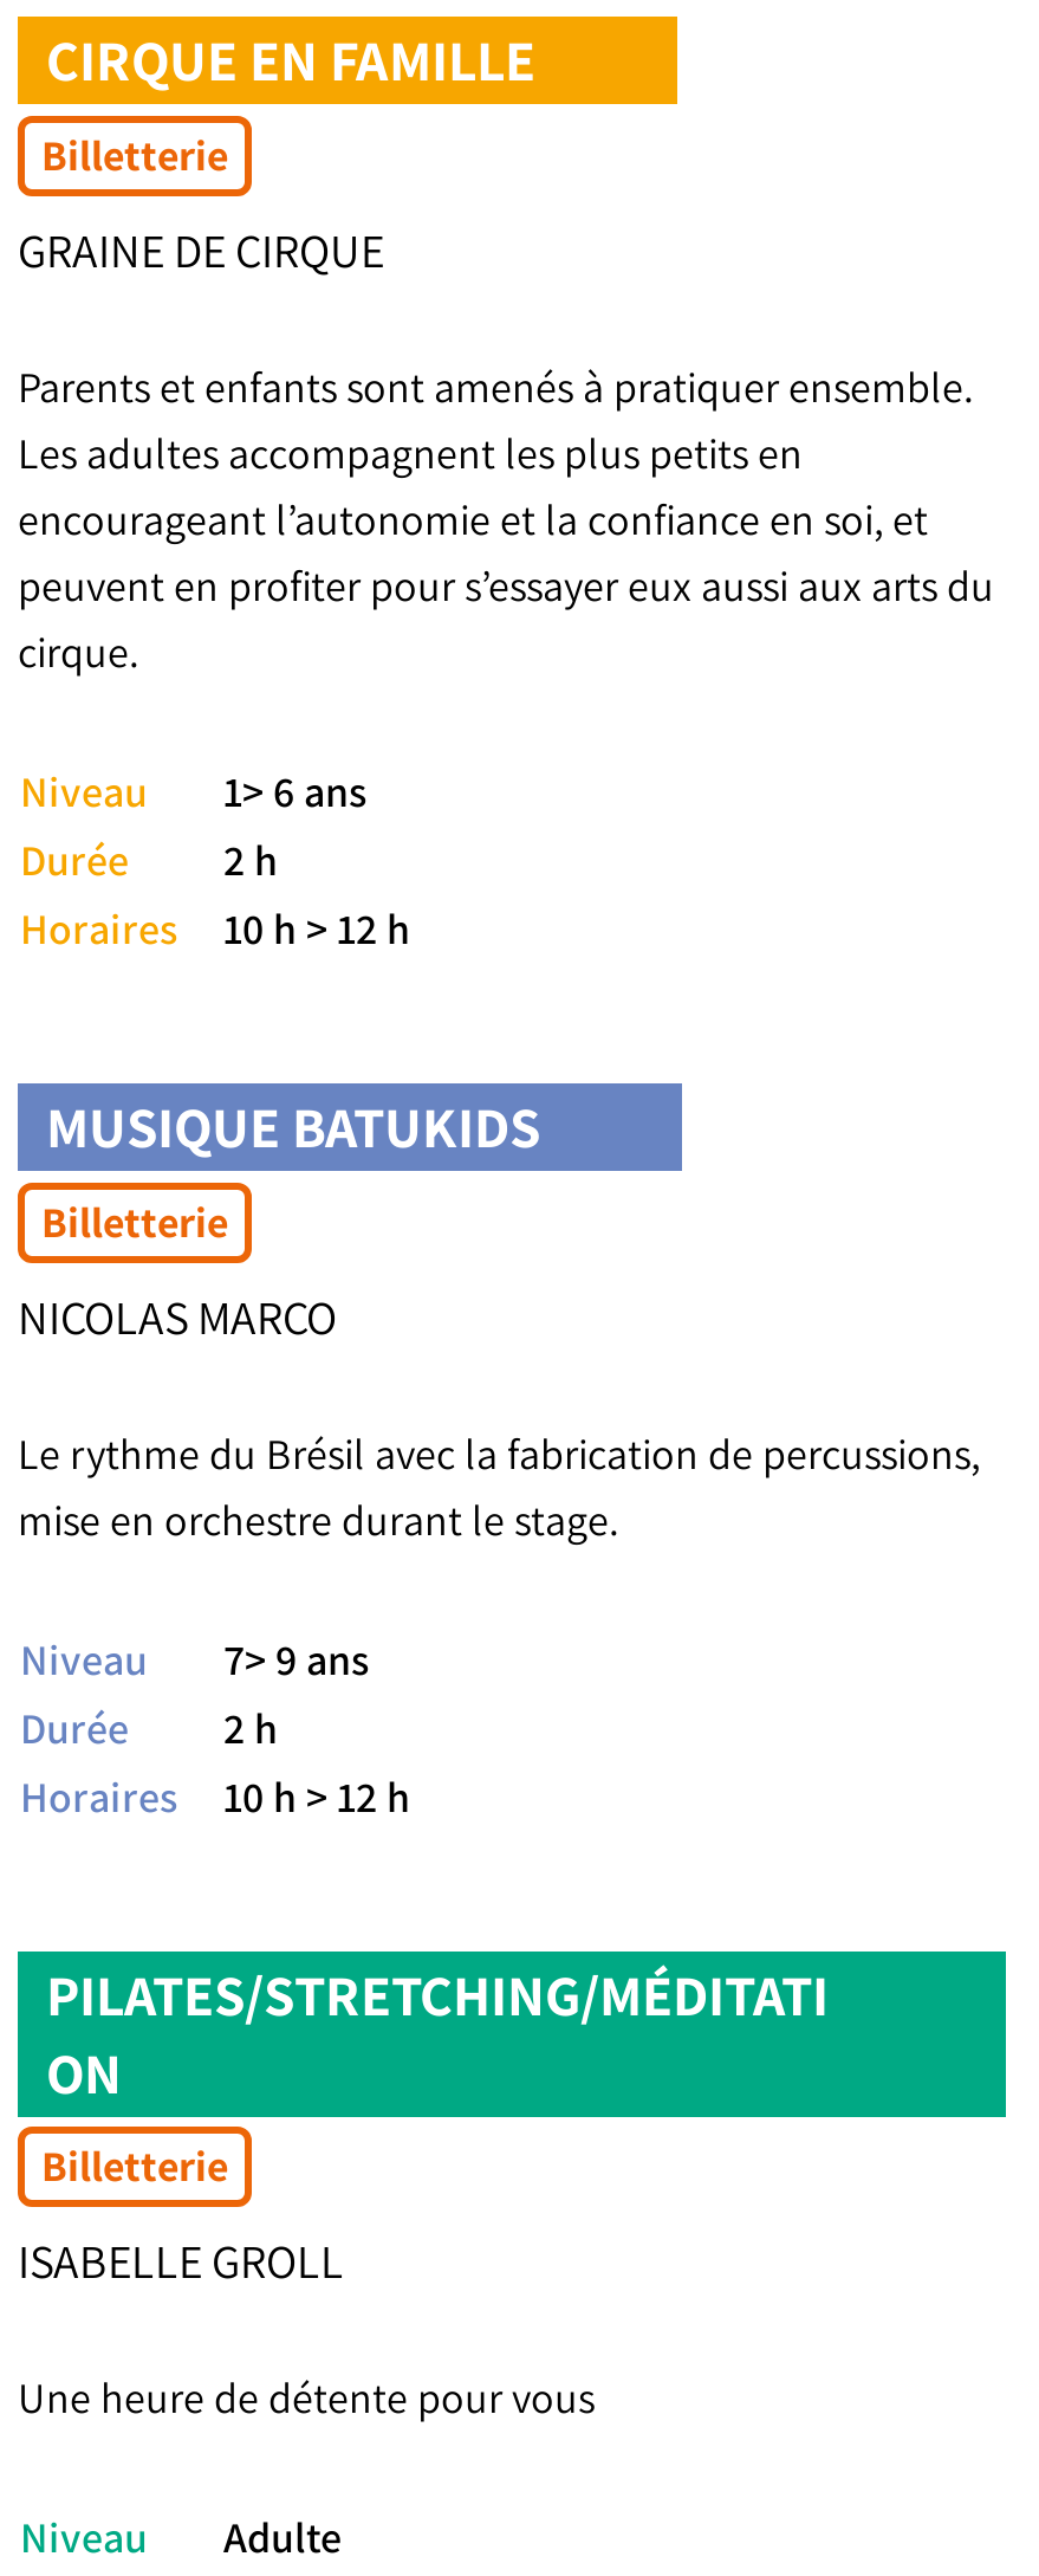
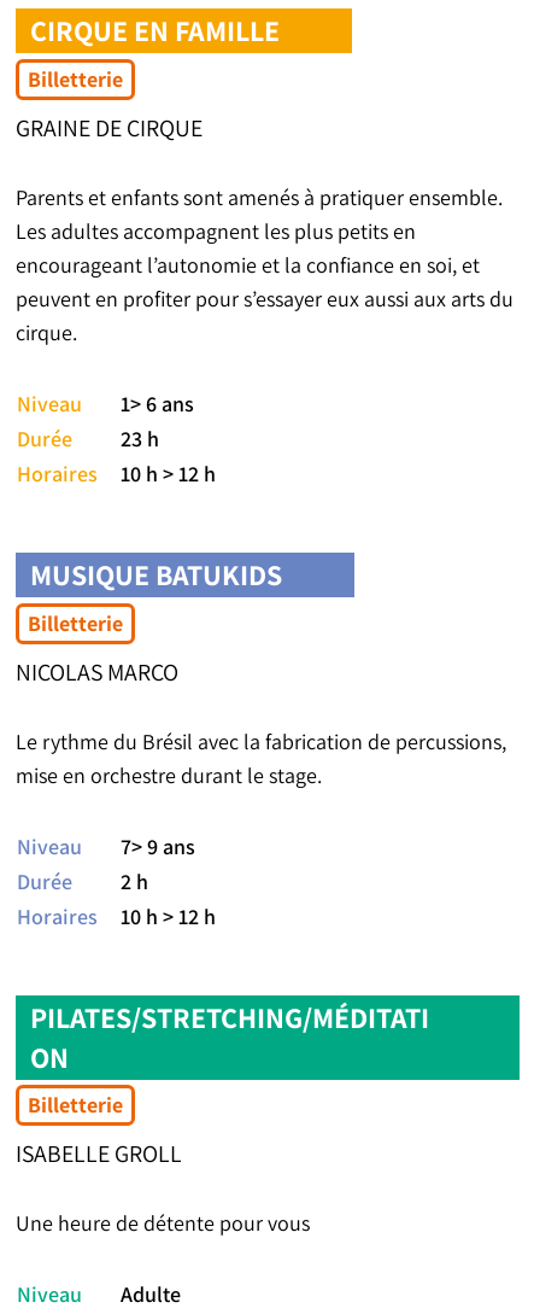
[20,832,278,886] Durée 2 h -> [17,424,159,452] Durée 23 h

